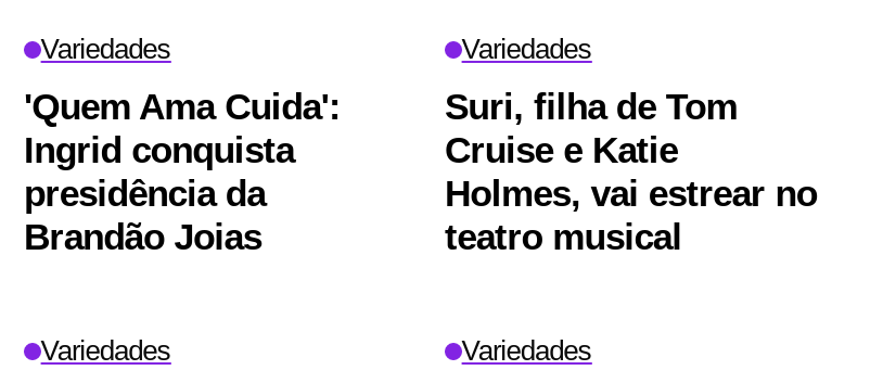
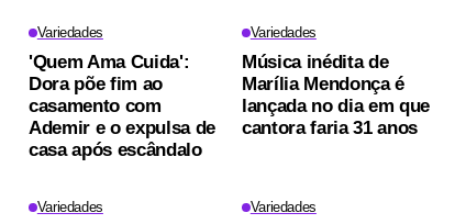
[445,88,817,259] Suri, filha de Tom | Cruise e Katie | Holmes, vai estrear no | teatro musical -> [242,52,430,139] Música inédita de | Marília Mendonça é | lançada no dia em que | cantora faria 31 anos
[24,131,294,259] Ingrid conquista | presidência da | Brandão Joias -> [29,74,215,161] Dora põe fim ao | casamento com | Ademir e o expulsa de | casa após escândalo

